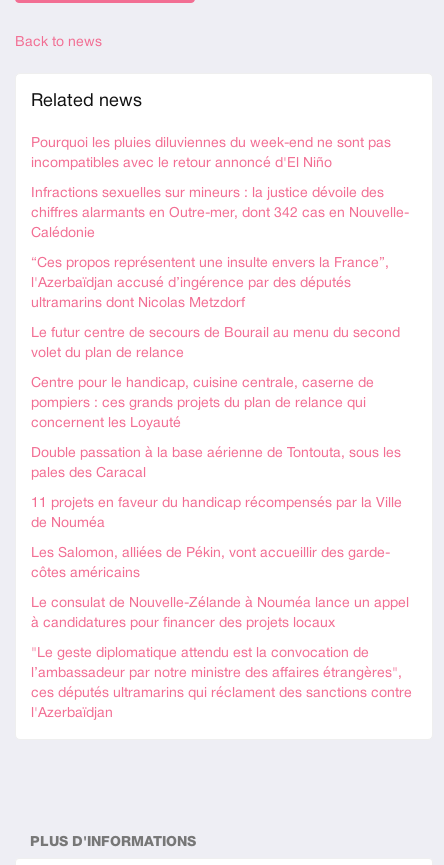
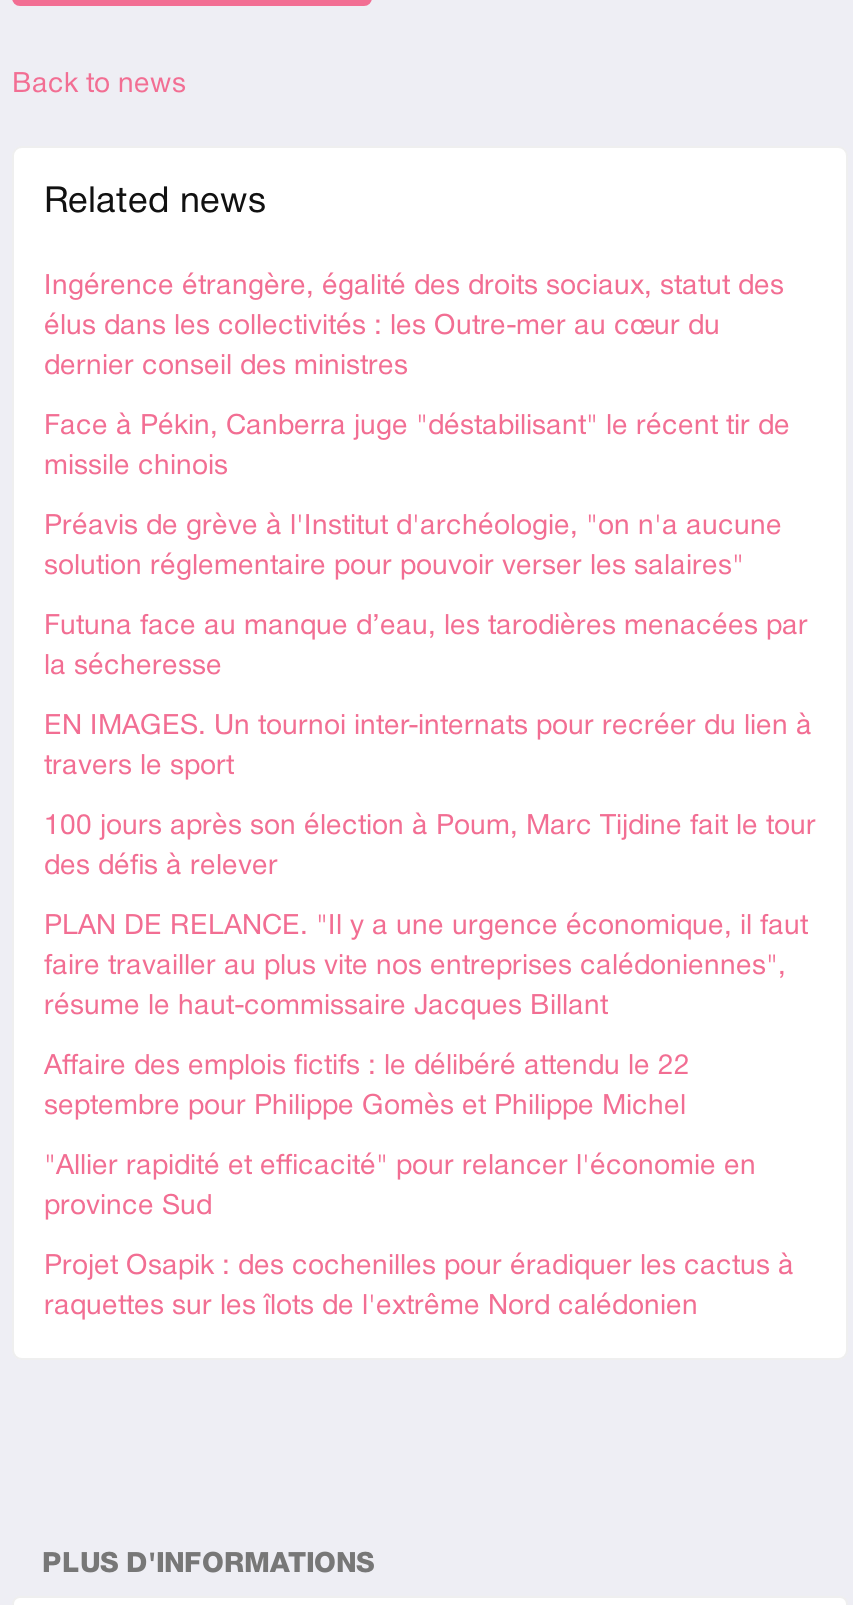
[31,137,412,720] Pourquoi les pluies diluviennes du week-end ne sont pas | incompatibles avec le retour annoncé d'El Niño | Infractions sexuelles sur mineurs : la justice dévoile des | chiffres alarmants en Outre-mer, dont 342 cas en Nouvelle- | Calédonie | “Ces propos représentent une insulte envers la France”, | l'Azerbaïdjan accusé d’ingérence par des députés | ultramarins dont Nicolas Metzdorf | Le futur centre de secours de Bourail au menu du second | volet du plan de relance | Centre pour le handicap, cuisine centrale, caserne de | pompiers : ces grands projets du plan de relance qui | concernent les Loyauté | Double passation à la base aérienne de Tontouta, sous les | pales des Caracal | 11 projets en faveur du handicap récompensés par la Ville | de Nouméa | Les Salomon, alliées de Pékin, vont accueillir des garde- | côtes américains | Le consulat de Nouvelle-Zélande à Nouméa lance un appel | à candidatures pour financer des projets locaux | "Le geste diplomatique attendu est la convocation de | l’ambassadeur par notre ministre des affaires étrangères", | ces députés ultramarins qui réclament des sanctions contre | l'Azerbaïdjan -> [44,274,816,1320] Ingérence étrangère, égalité des droits sociaux, statut des | élus dans les collectivités : les Outre-mer au cœur du | dernier conseil des ministres | Face à Pékin, Canberra juge "déstabilisant" le récent tir de | missile chinois | Préavis de grève à l'Institut d'archéologie, "on n'a aucune | solution réglementaire pour pouvoir verser les salaires" | Futuna face au manque d’eau, les tarodières menacées par | la sécheresse | EN IMAGES. Un tournoi inter-internats pour recréer du lien à | travers le sport | 100 jours après son élection à Poum, Marc Tijdine fait le tour | des défis à relever | PLAN DE RELANCE. "Il y a une urgence économique, il faut | faire travailler au plus vite nos entreprises calédoniennes", | résume le haut-commissaire Jacques Billant | Affaire des emplois fictifs : le délibéré attendu le 22 | septembre pour Philippe Gomès et Philippe Michel | "Allier rapidité et efficacité" pour relancer l'économie en | province Sud | Projet Osapik : des cochenilles pour éradiquer les cactus à | raquettes sur les îlots de l'extrême Nord calédonien

